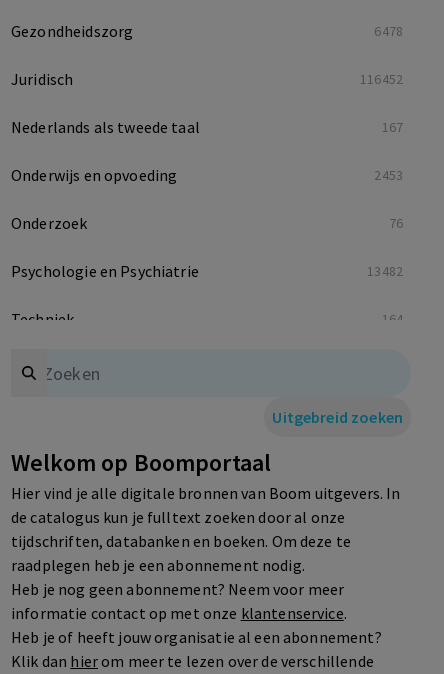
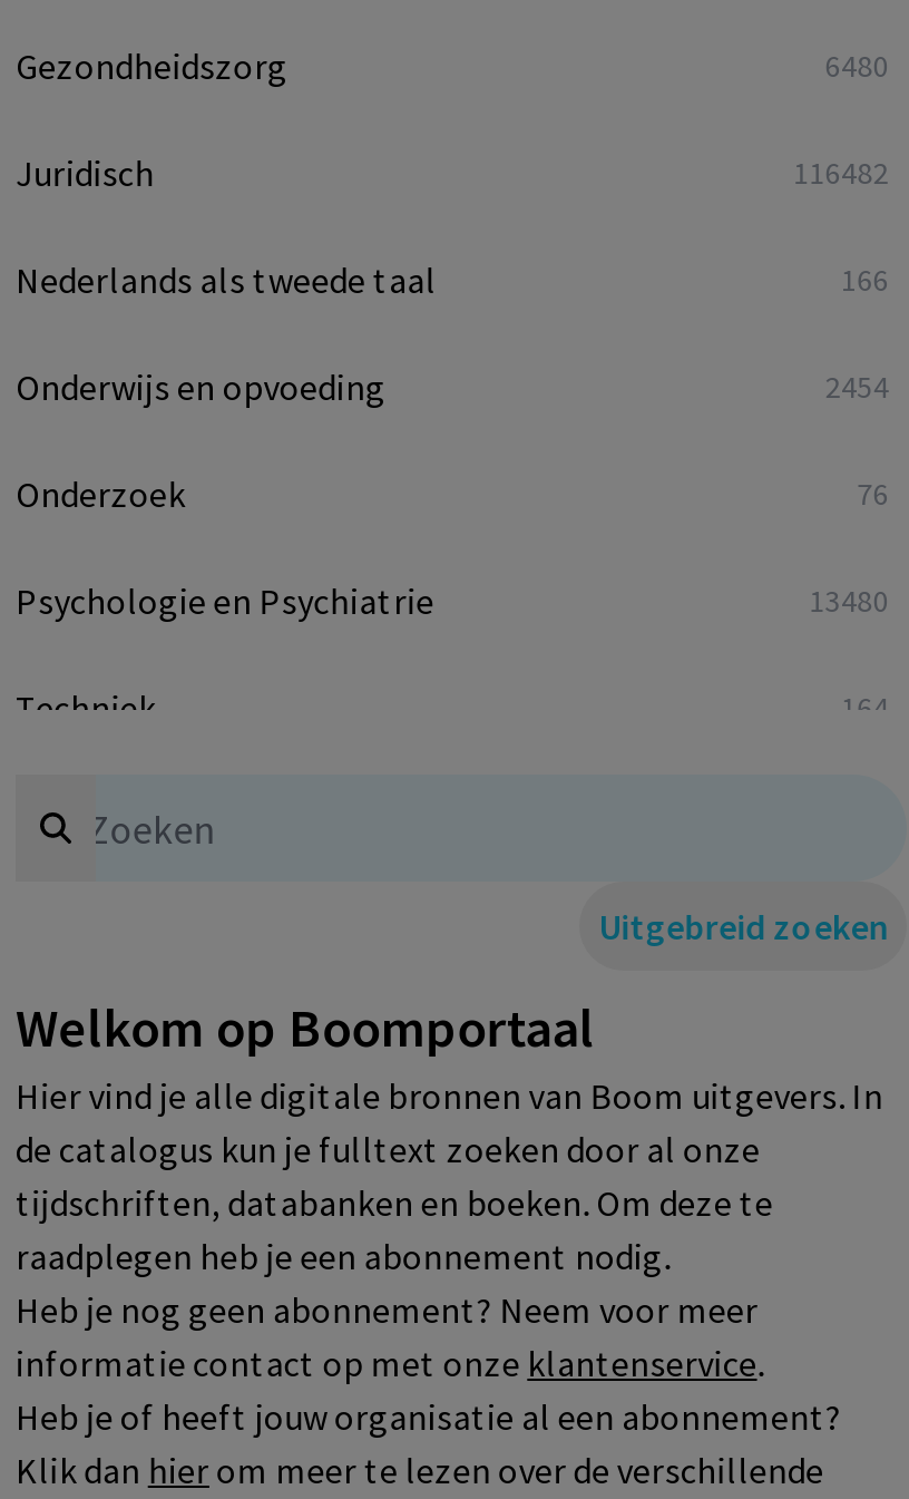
[374,22,403,40] 6478 -> [825,46,889,86] 6480
[360,70,403,88] 116452 -> [793,153,889,193] 116482
[381,118,403,136] 167 -> [841,260,889,300] 166
[374,166,403,184] 2453 -> [825,367,889,407] 2454
[367,262,403,280] 13482 -> [809,581,889,621] 13480

